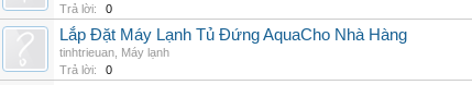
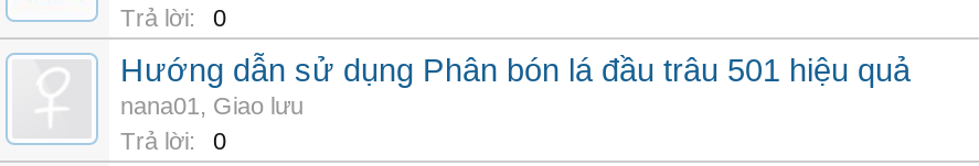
[59,26,407,59] Lắp Đặt Máy Lạnh Tủ Đứng AquaCho Nhà Hàng | tinhtrieuan, Máy lạnh -> [120,53,911,119] Hướng dẫn sử dụng Phân bón lá đầu trâu 501 hiệu quả | nana01, Giao lưu

